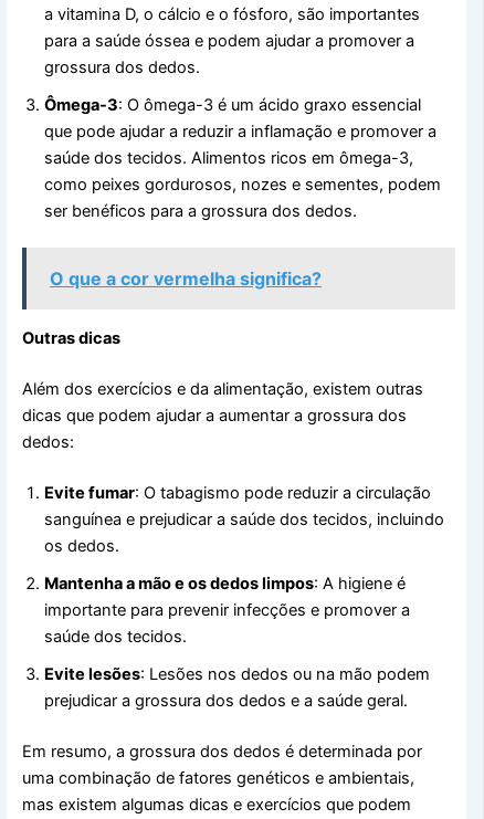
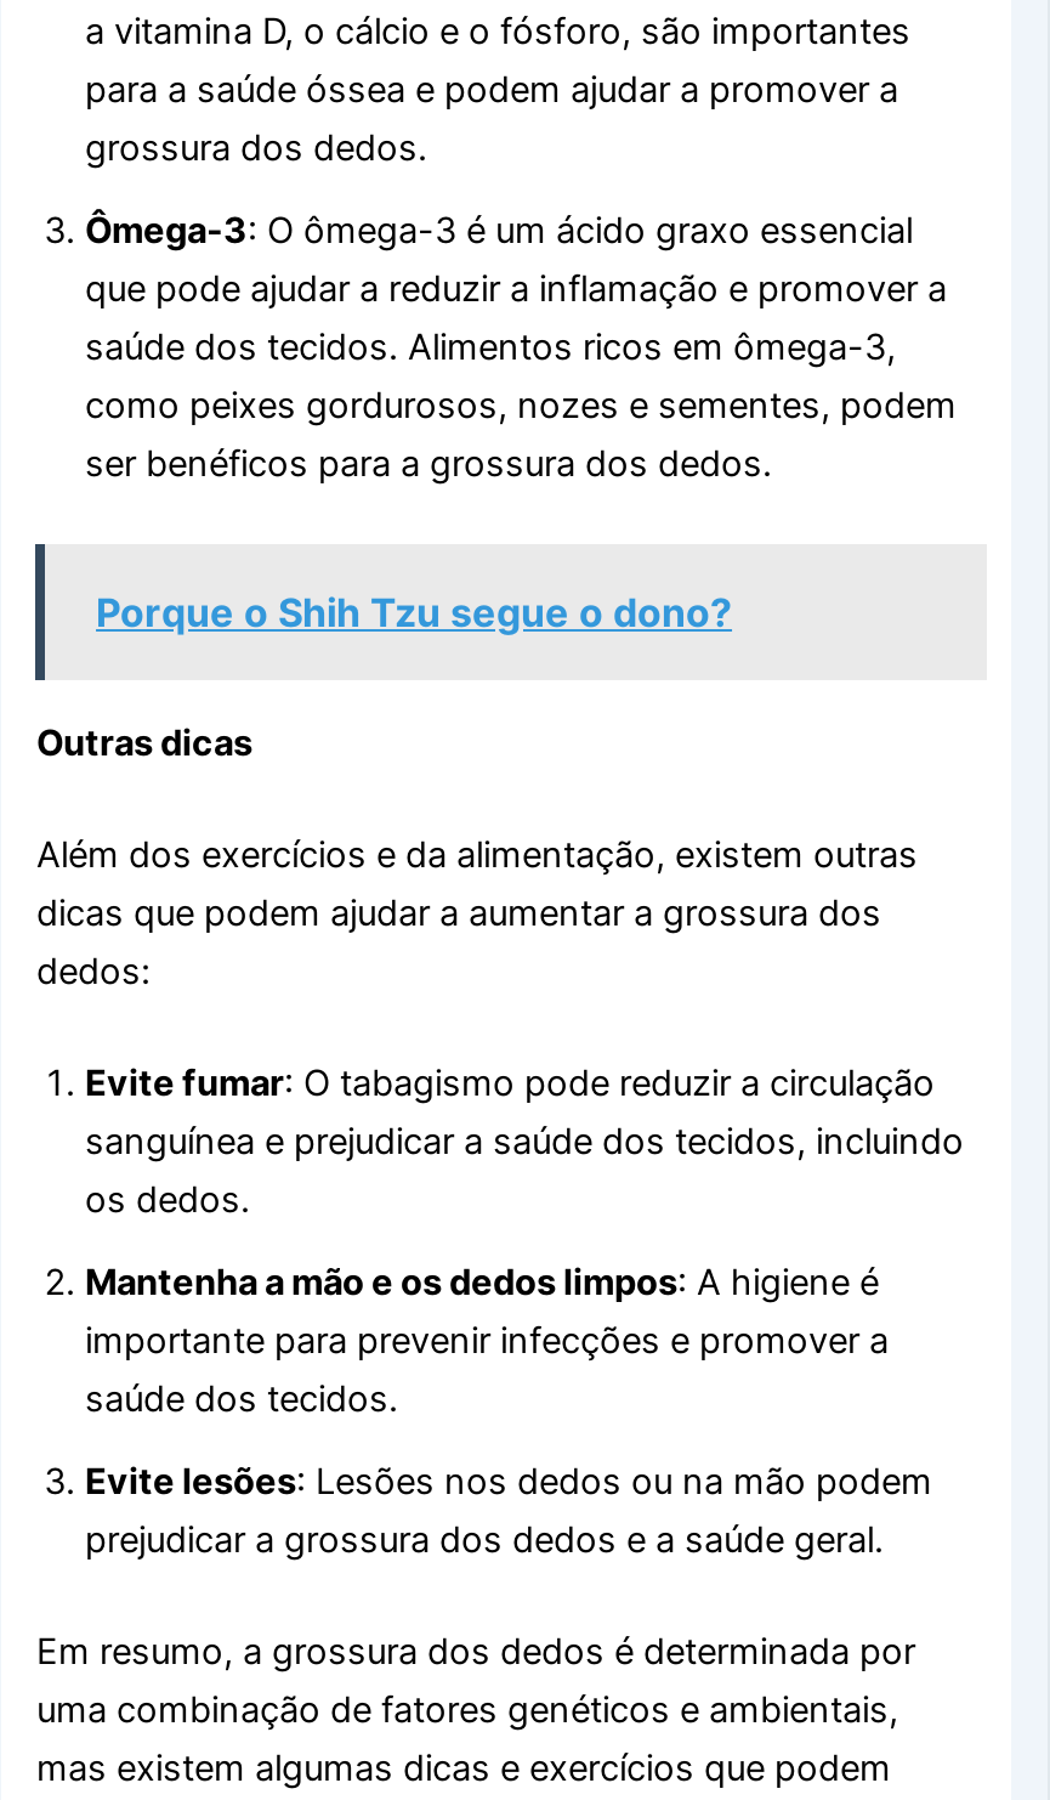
[50,268,322,290] O que a cor vermelha significa? -> [96,588,732,637] Porque o Shih Tzu segue o dono?

